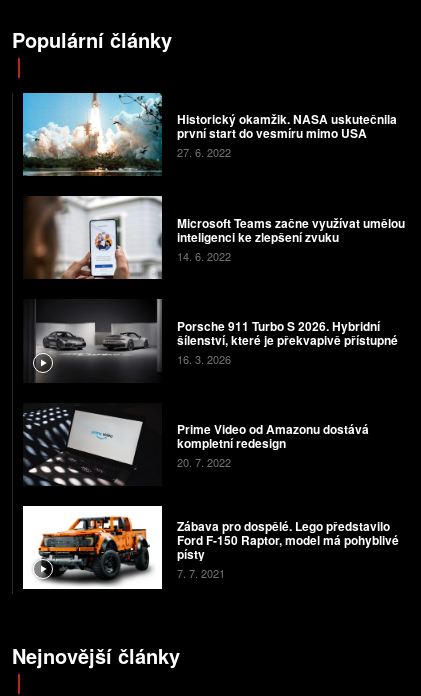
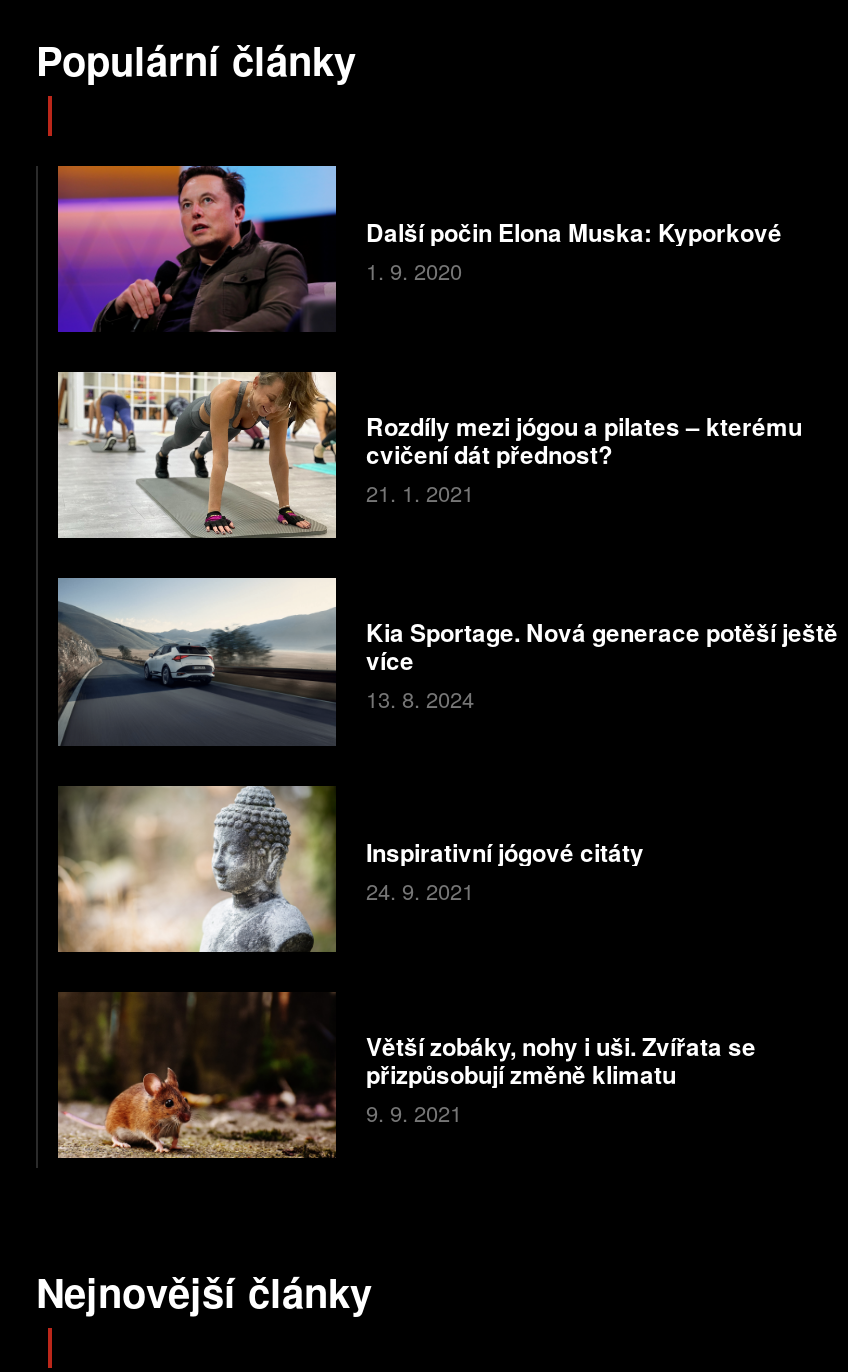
[22,92,397,177] [image] | Historický okamžik. NASA uskutečnila | první start do vesmíru mimo USA | 27. 6. 2022 -> [56,164,782,334] [image] | Další počin Elona Muska: Kyporkové | 1. 9. 2020
[23,195,405,280] [image] | Microsoft Teams začne využívat umělou | inteligenci ke zlepšení zvuku | 14. 6. 2022 -> [56,370,802,540] [image] | Rozdíly mezi jógou a pilates – kterému | cvičení dát přednost? | 21. 1. 2021
[23,299,398,382] [image] | Porsche 911 Turbo S 2026. Hybridní | šílenství, které je překvapivě přístupné | 16. 3. 2026 -> [56,576,838,746] [image] | Kia Sportage. Nová generace potěší ještě | více | 13. 8. 2024
[23,403,369,486] [image] | Prime Video od Amazonu dostává | kompletní redesign | 20. 7. 2022 -> [56,784,644,954] [image] | Inspirativní jógové citáty | 24. 9. 2021
[22,505,399,590] [image] | Zábava pro dospělé. Lego představilo | Ford F-150 Raptor, model má pohyblivé | písty | 7. 7. 2021 -> [56,990,756,1160] [image] | Větší zobáky, nohy i uši. Zvířata se | přizpůsobují změně klimatu | 9. 9. 2021

